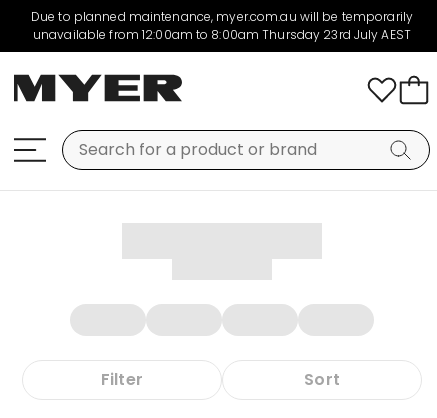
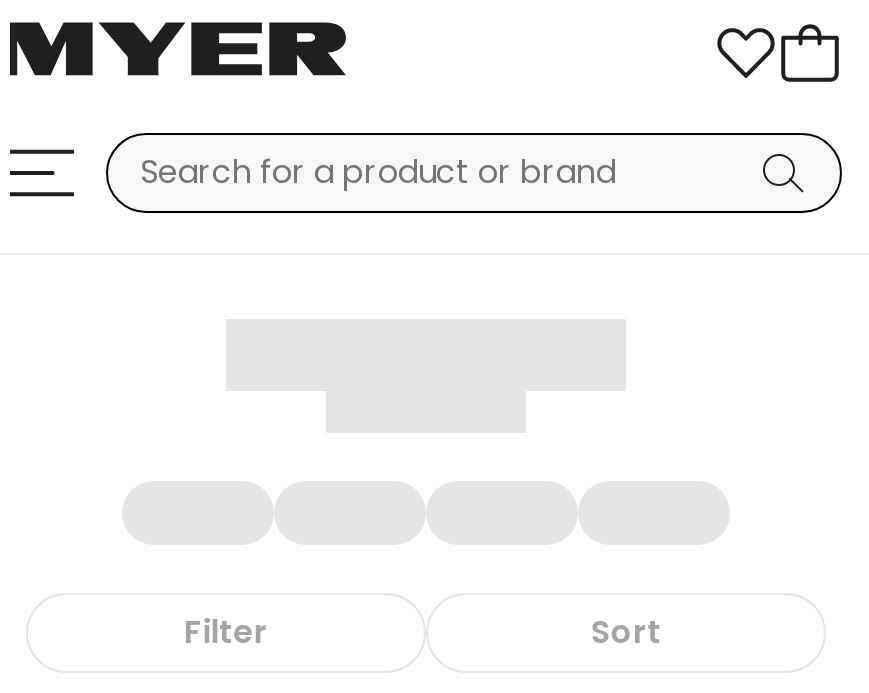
[31,8,413,43] Due to planned maintenance, myer.com.au will be temporarily | unavailable from 12:00am to 8:00am Thursday 23rd July AEST -> none

